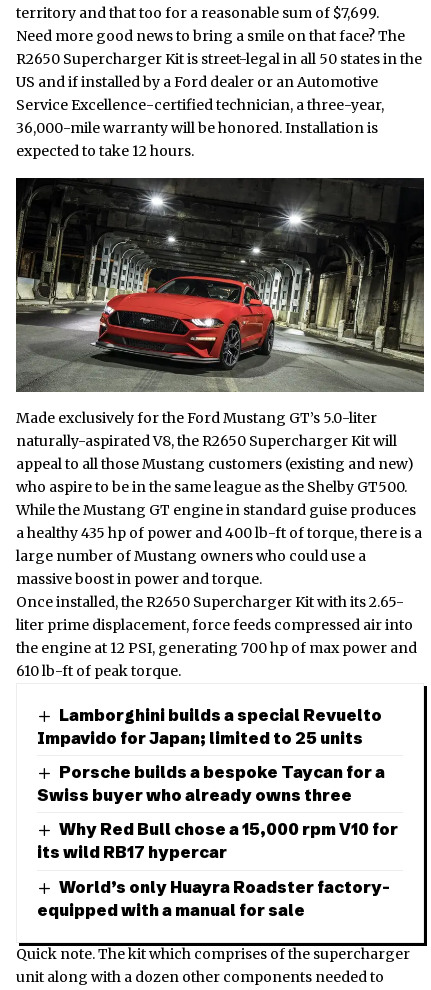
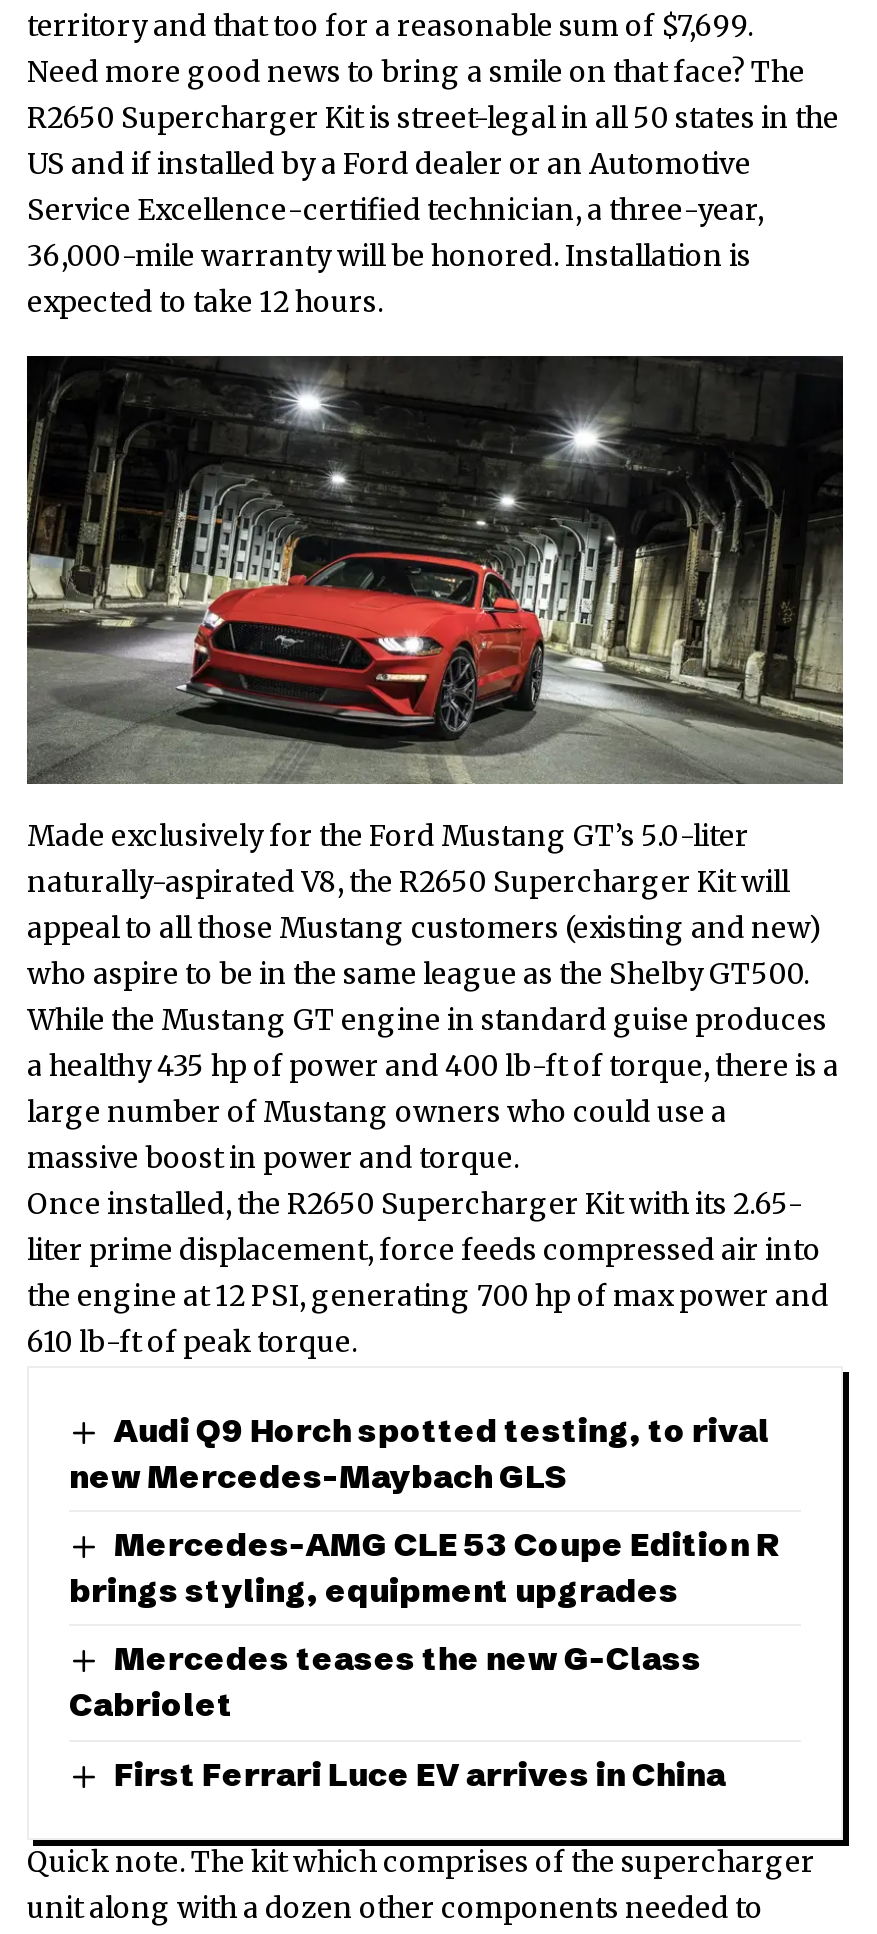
[37,705,382,748] Lamborghini builds a special Revuelto | Impavido for Japan; limited to 25 units -> [69,1410,770,1496] Audi Q9 Horch spotted testing, to rival | new Mercedes-Maybach GLS
[37,762,385,805] Porsche builds a bespoke Taycan for a | Swiss buyer who already owns three -> [69,1524,780,1611] Mercedes-AMG CLE 53 Coupe Edition R | brings styling, equipment upgrades
[37,819,398,863] Why Red Bull chose a 15,000 rpm V10 for | its wild RB17 hypercar -> [69,1639,702,1725] Mercedes teases the new G-Class | Cabriolet
[37,877,390,920] World’s only Huayra Roadster factory- | equipped with a manual for sale -> [114,1753,726,1793] First Ferrari Luce EV arrives in China

